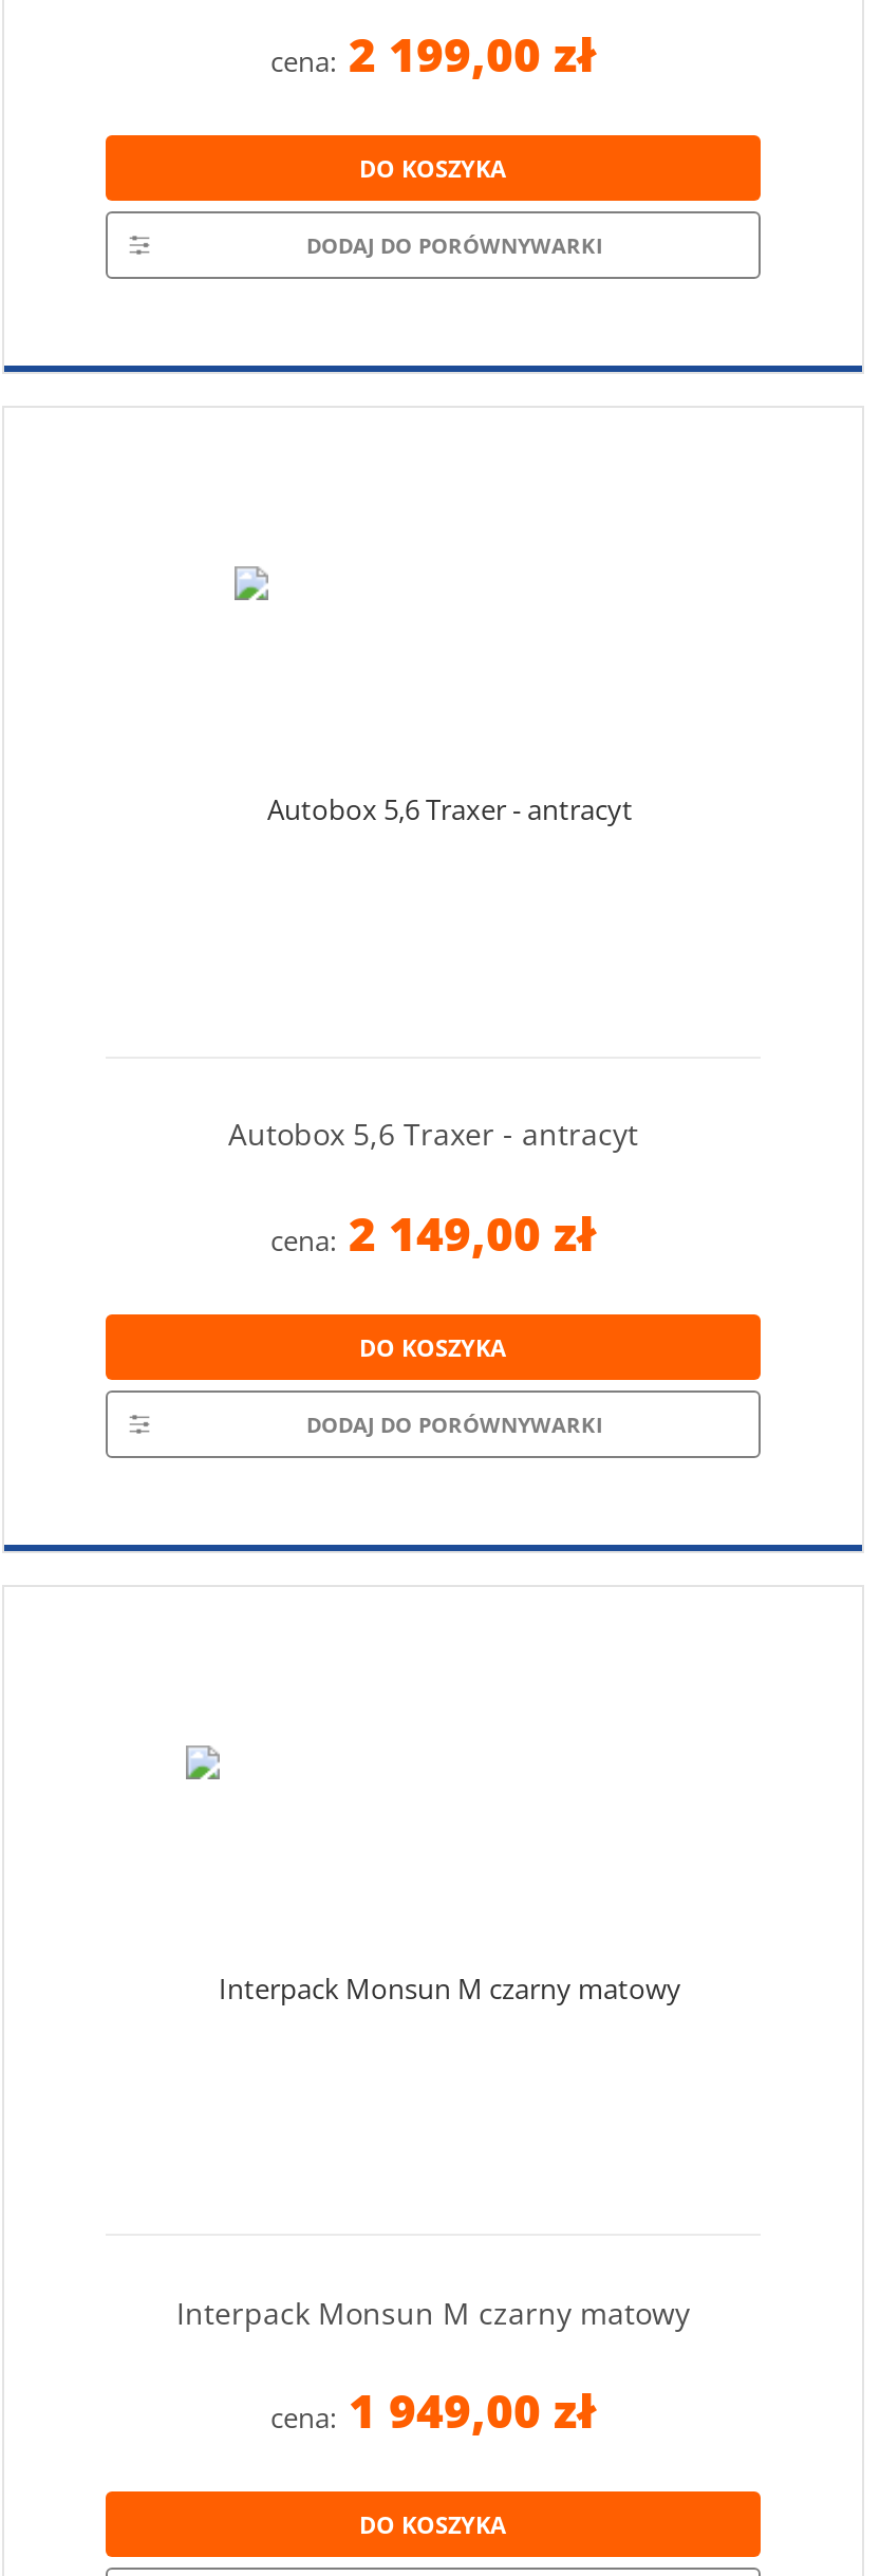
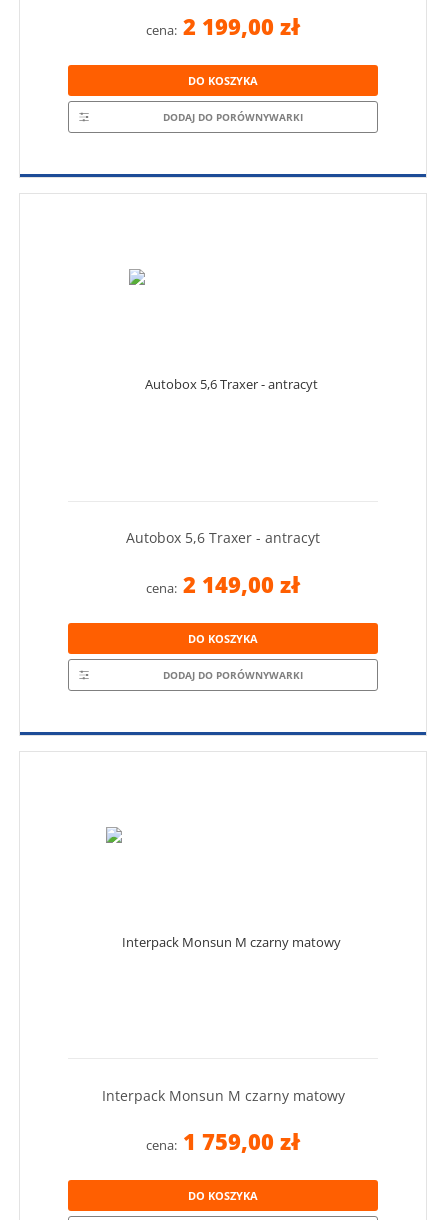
[270,2378,596,2441] cena: 1 949,00 zł -> [146,1126,300,1156] cena: 1 759,00 zł

